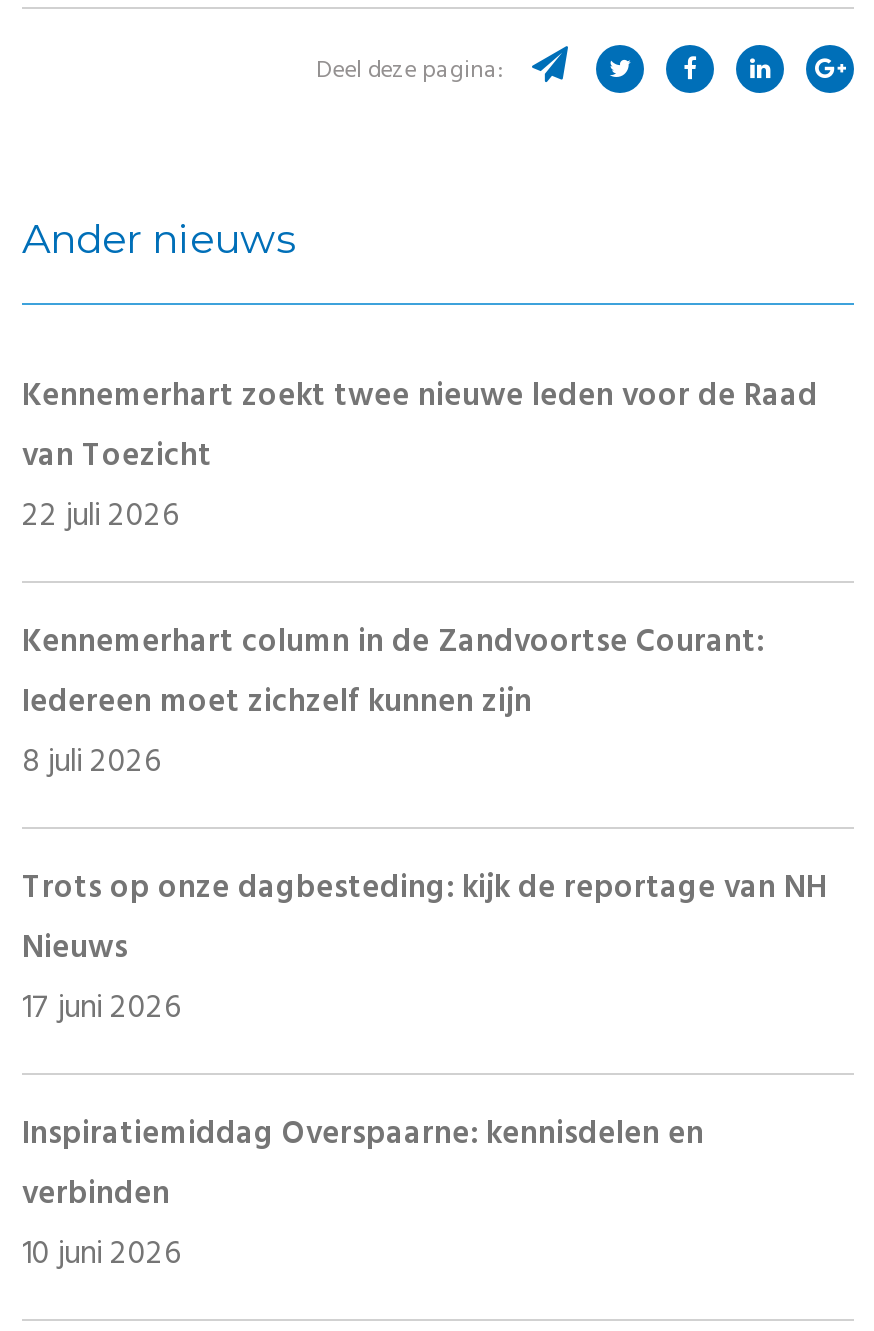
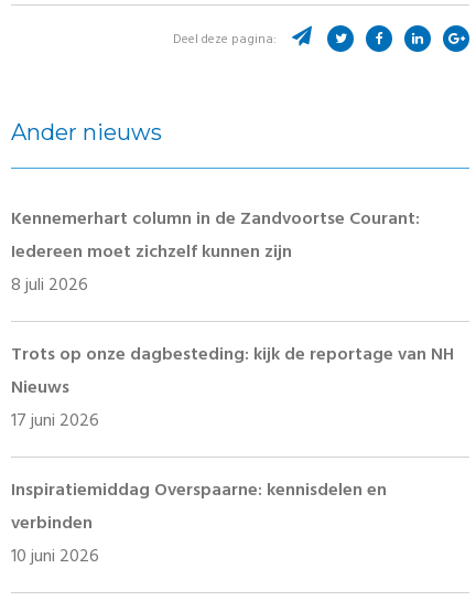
[22,369,818,549] Kennemerhart zoekt twee nieuwe leden voor de Raad | van Toezicht | 22 juli 2026 -> none

